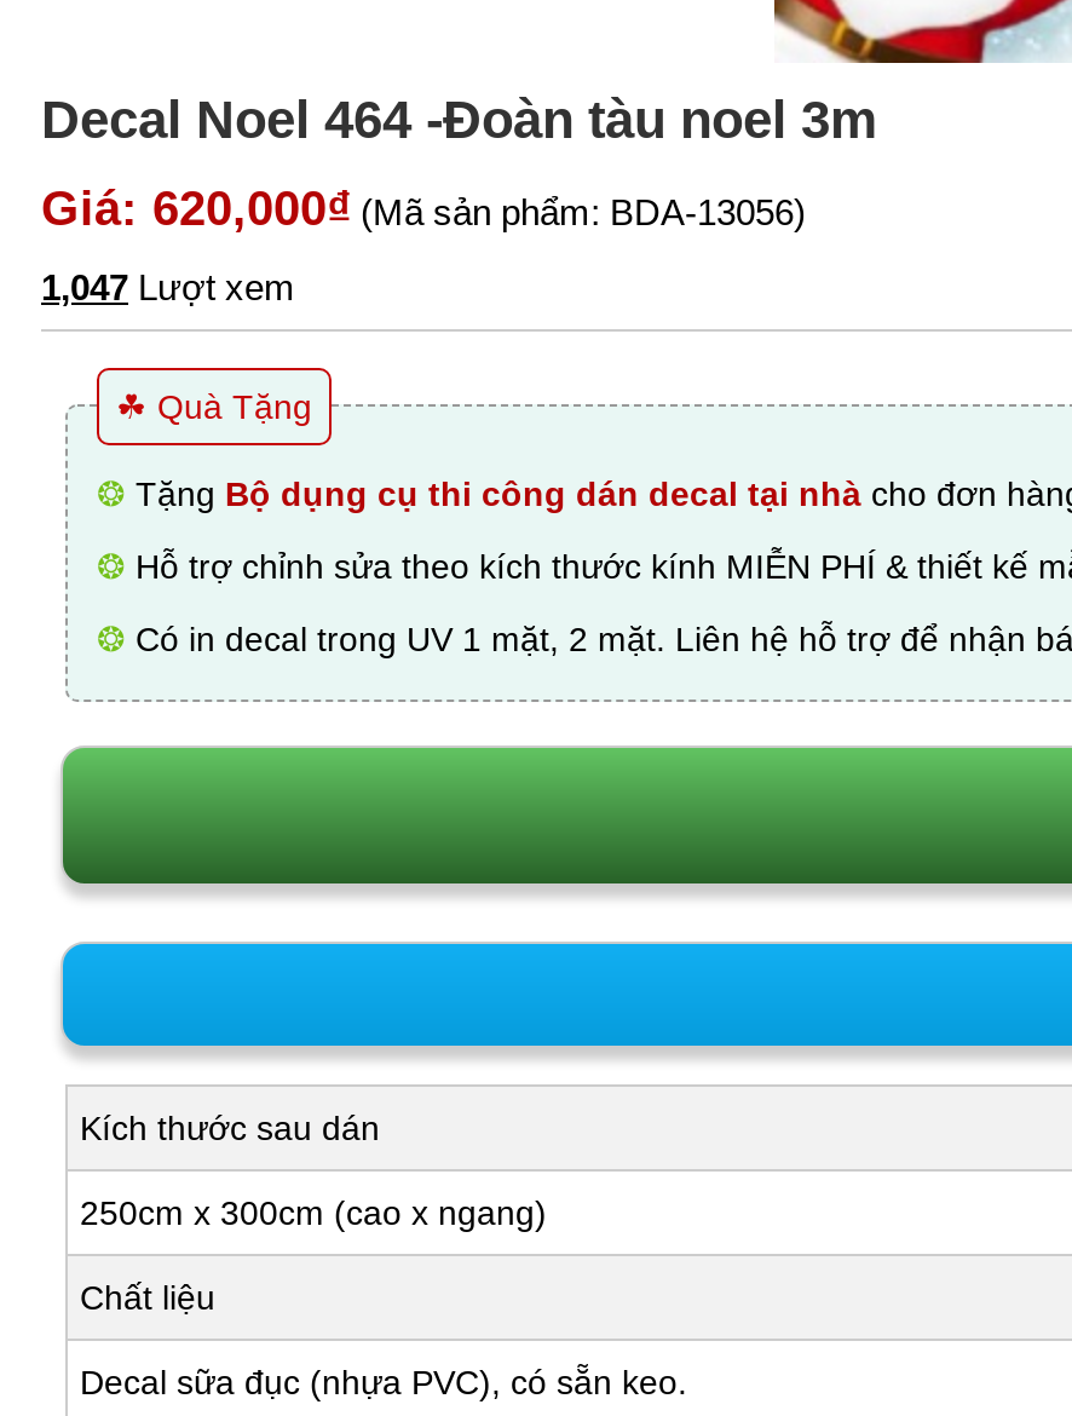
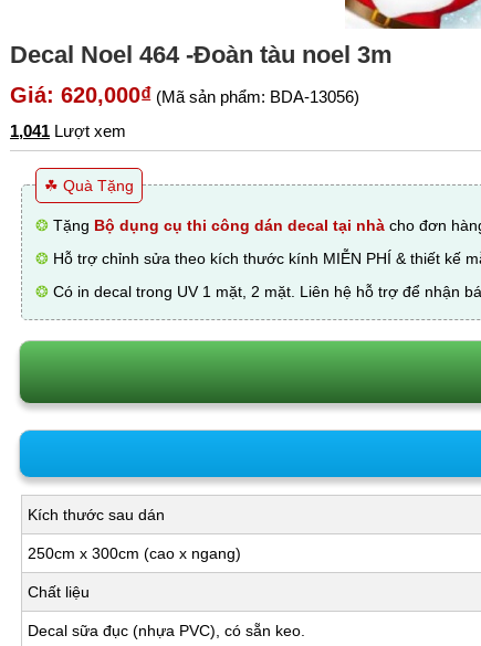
[41,266,295,307] 1,047 Lượt xem -> [10,121,126,140] 1,041 Lượt xem

